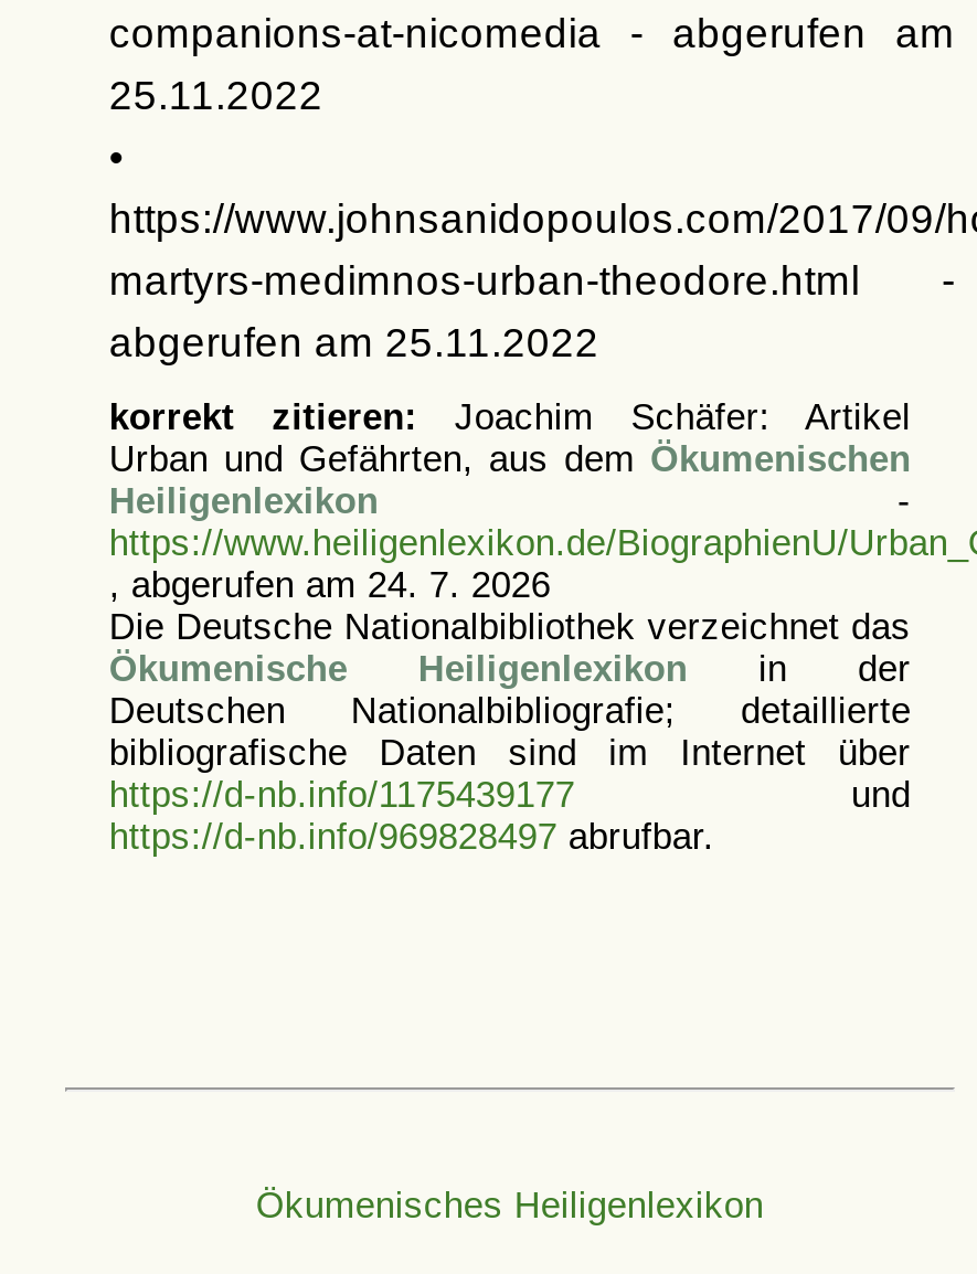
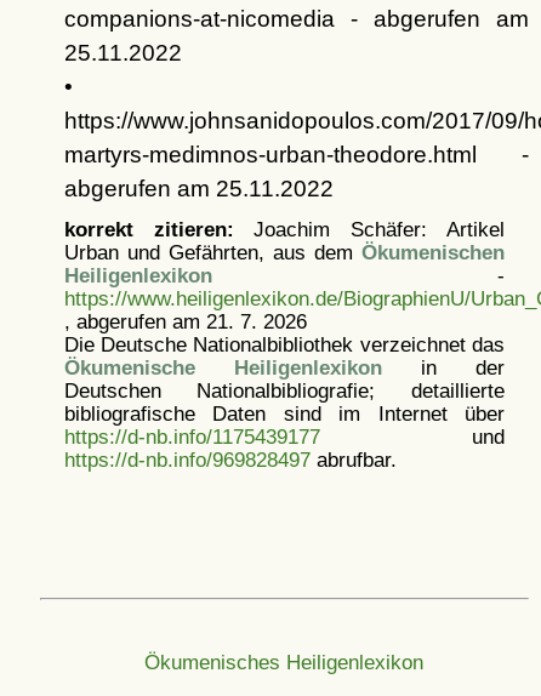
[109,564,550,604] , abgerufen am 24. 7. 2026 -> [64,310,307,332] , abgerufen am 21. 7. 2026

